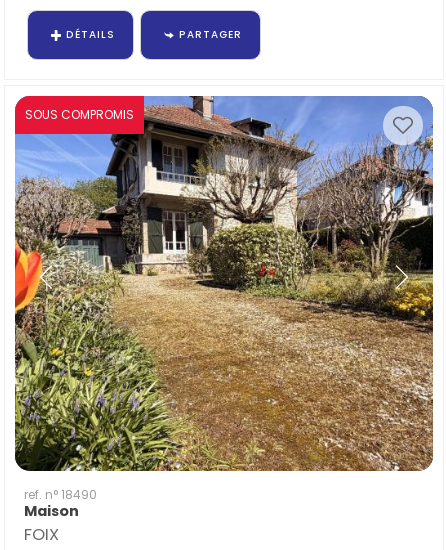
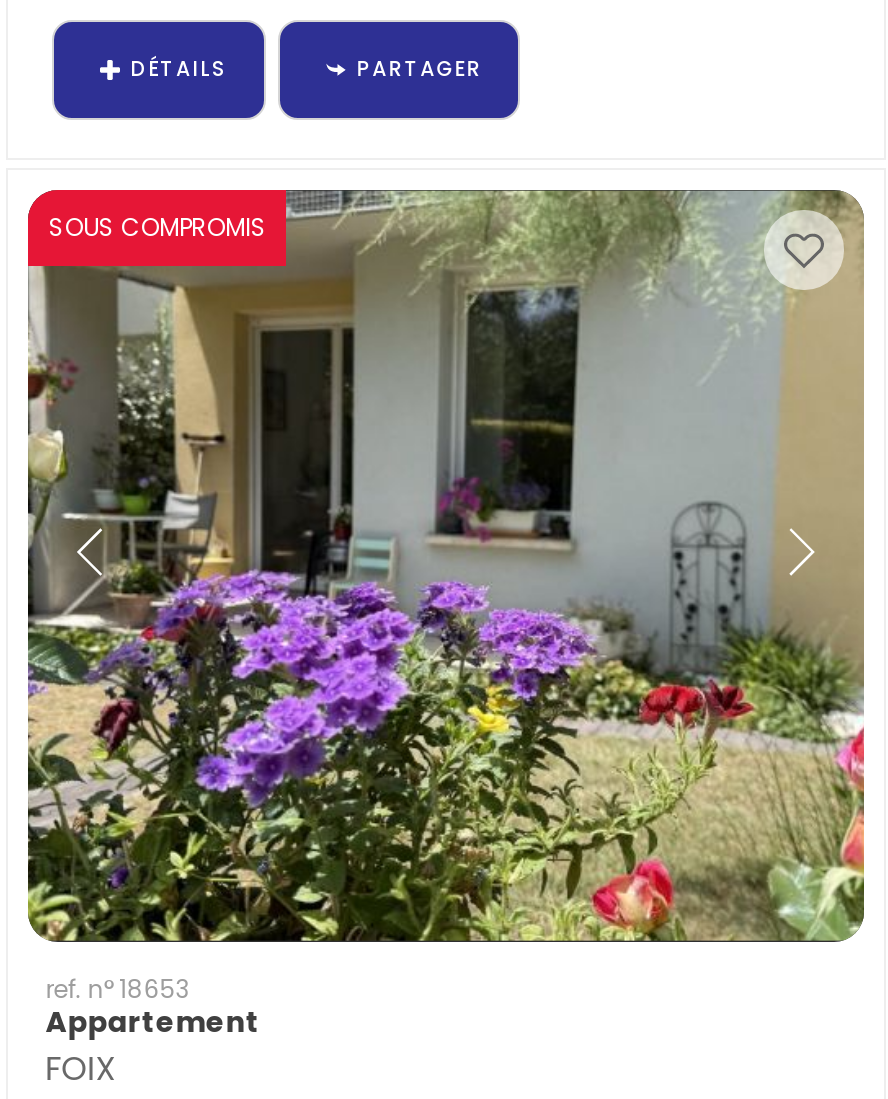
[14,96,434,521] [image] | ref. n° 18490 | Maison -> [26,189,866,1042] [image] | ref. n° 18653 | Appartement

